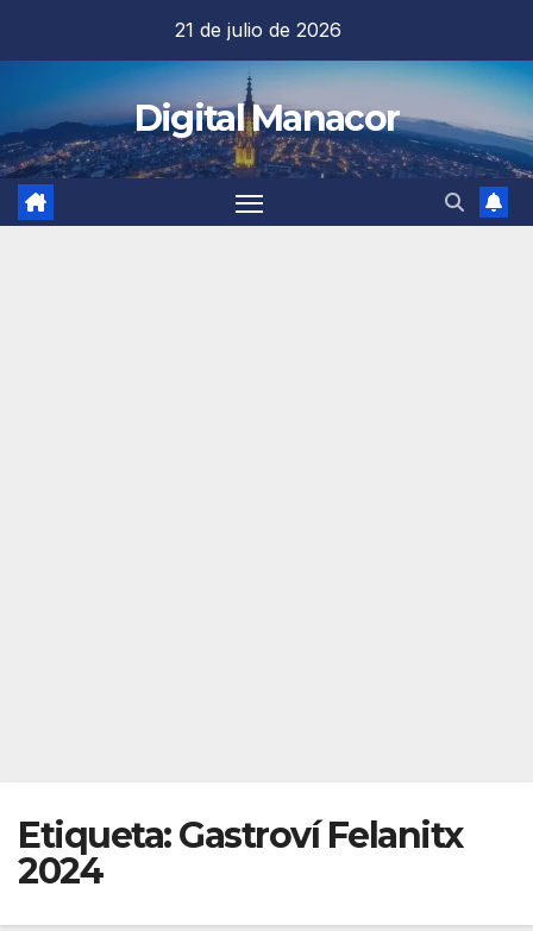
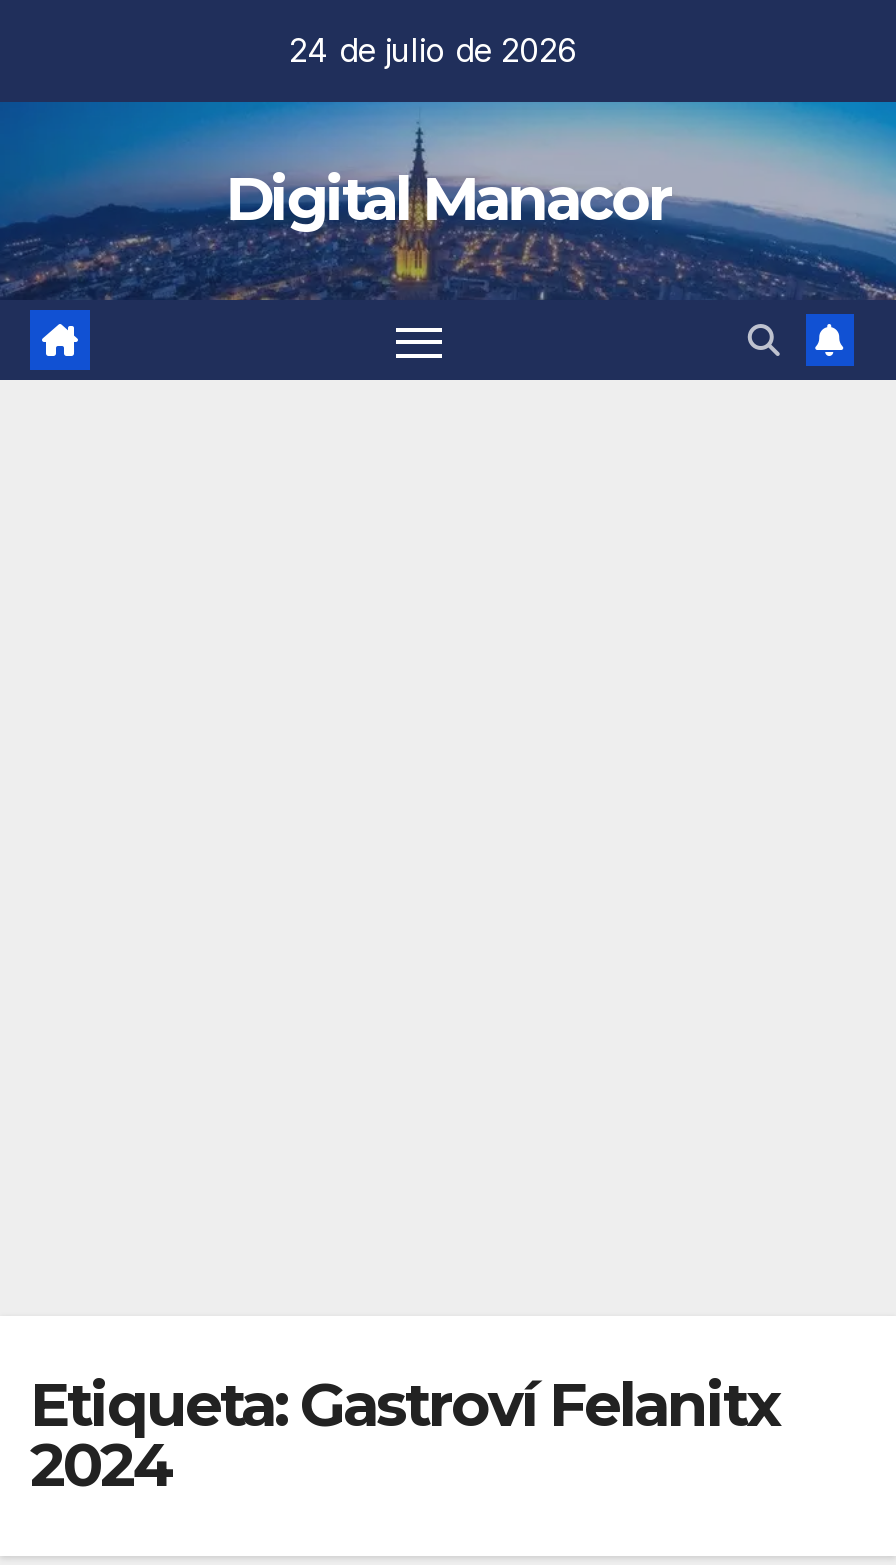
[174,18,341,42] 21 de julio de 2026 -> [289,30,577,70] 24 de julio de 2026

